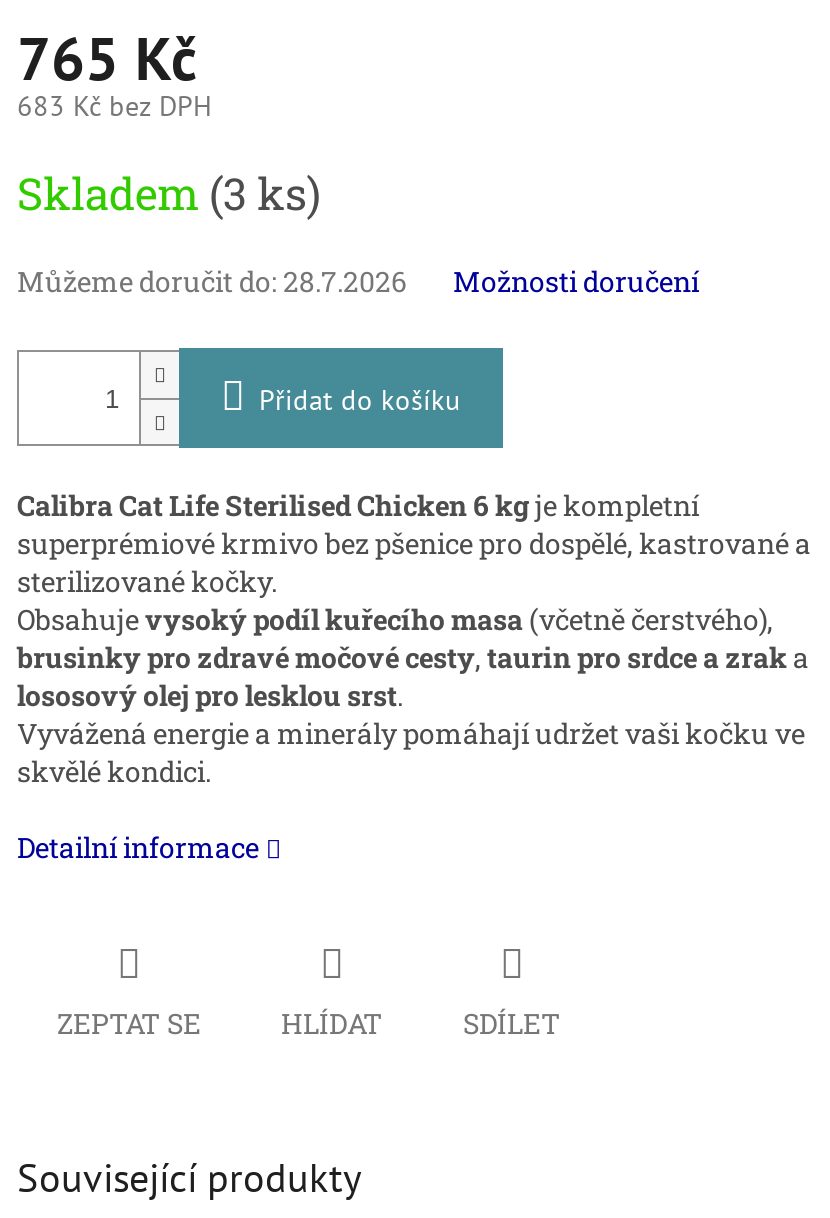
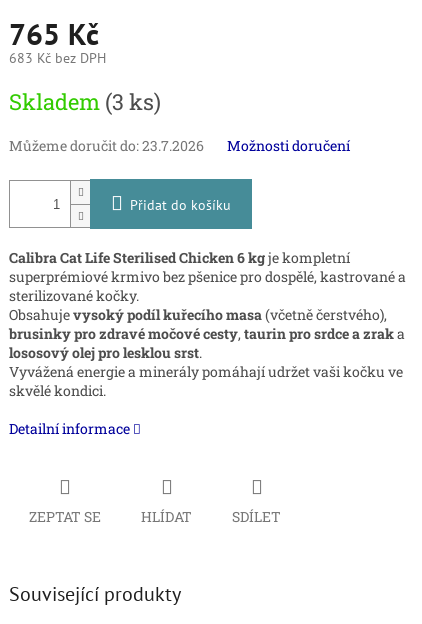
[17,263,407,301] Můžeme doručit do: 28.7.2026 -> [9,136,204,155] Můžeme doručit do: 23.7.2026

